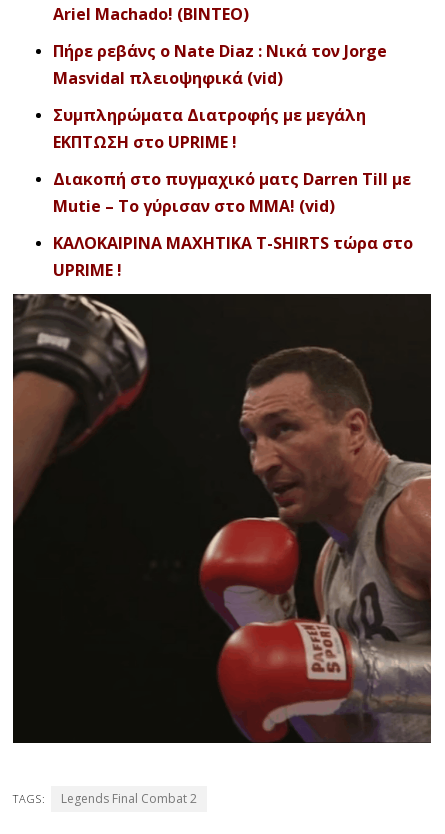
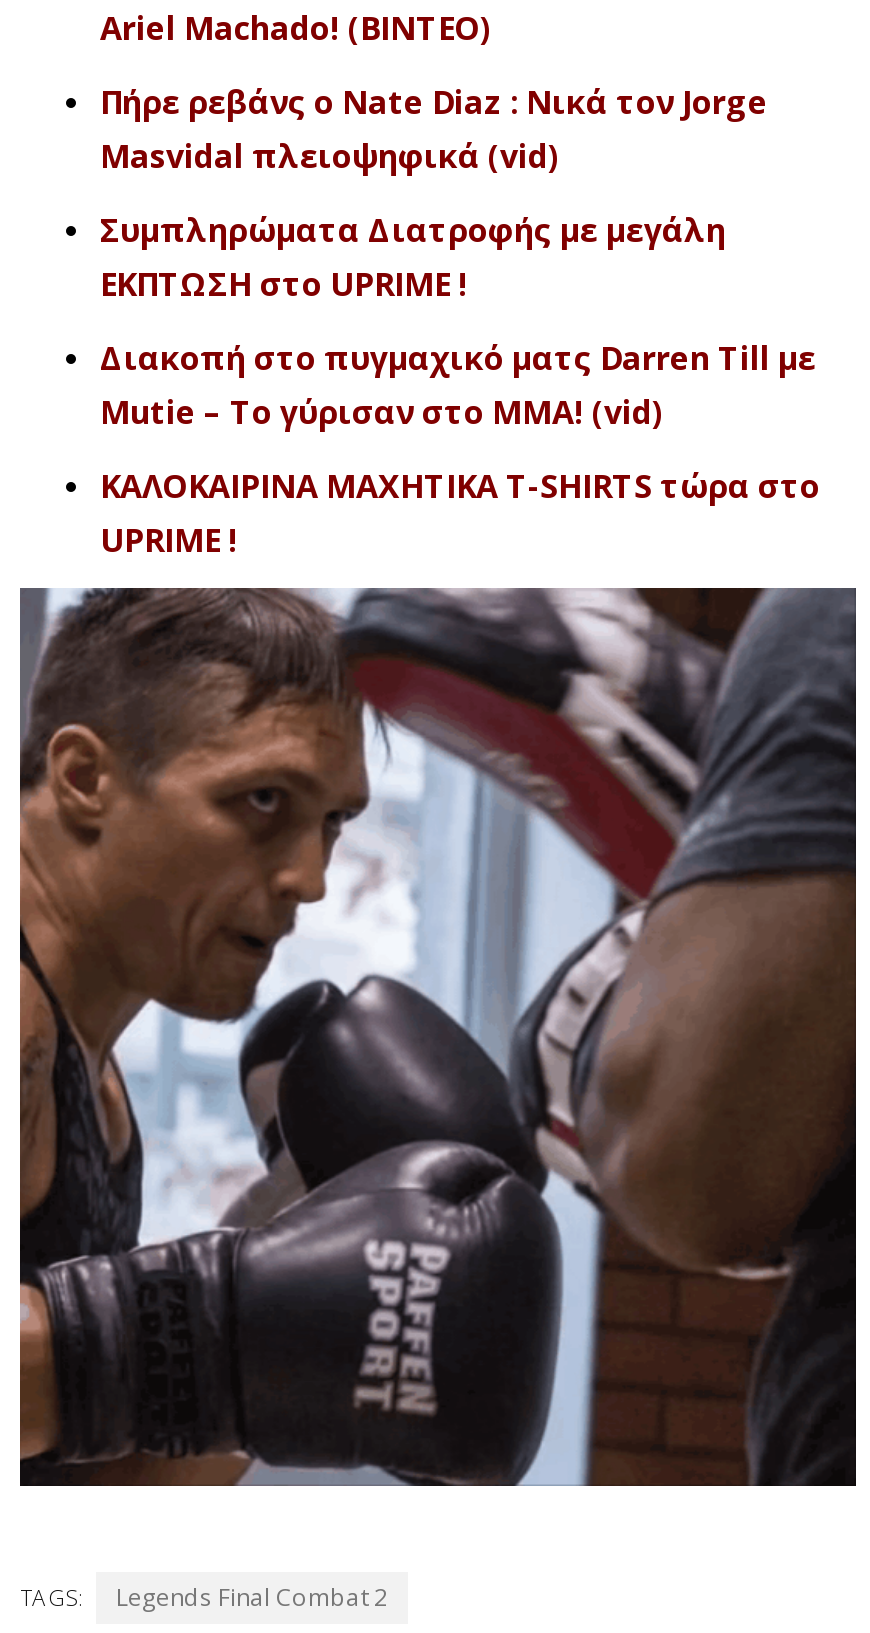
[12,293,432,744] [image] -> [18,586,858,1488] [image]

